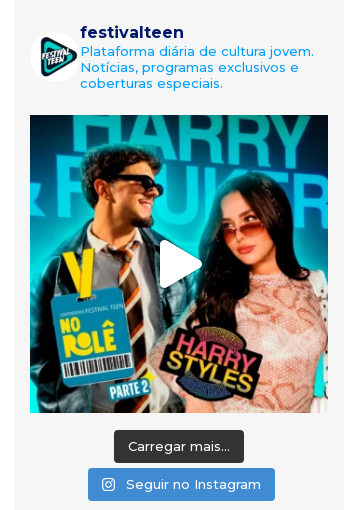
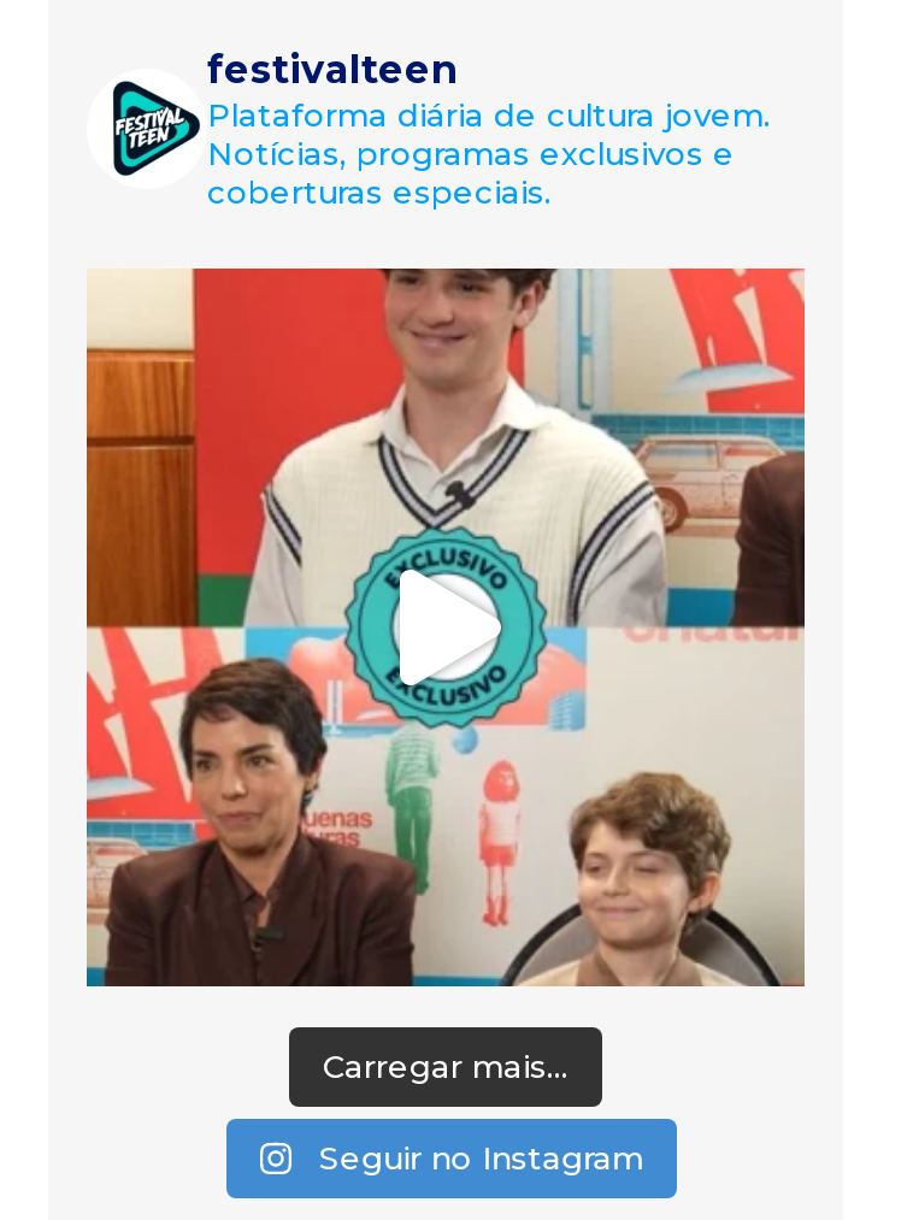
[29,114,329,414] [image] -> [84,265,807,990] [image]

